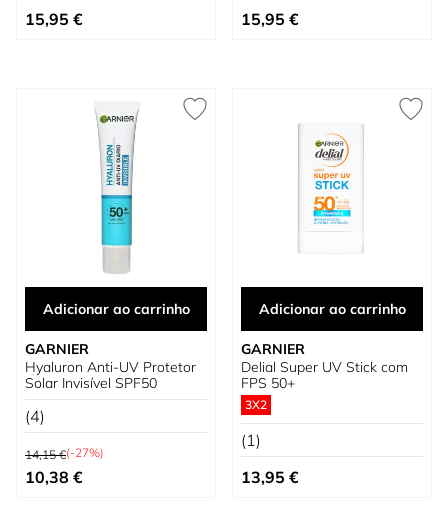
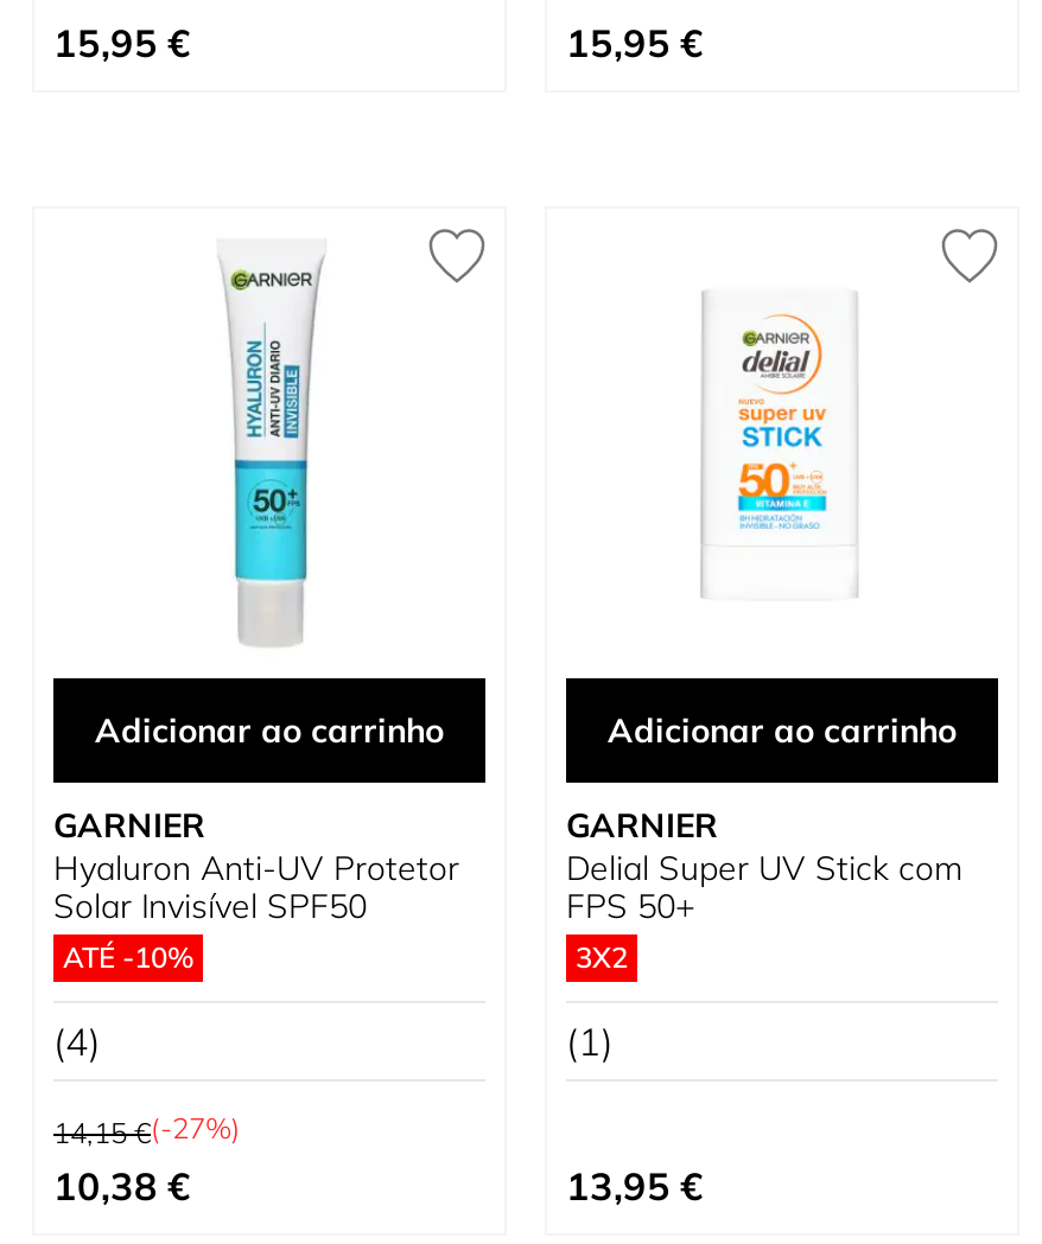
none -> [63,939,193,975] ATÉ -10%

